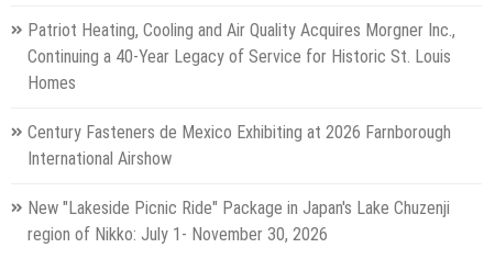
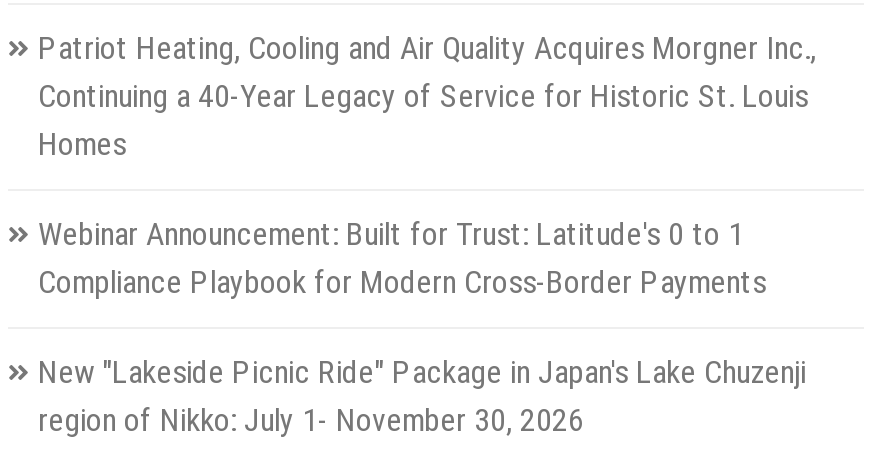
[28,122,451,169] Century Fasteners de Mexico Exhibiting at 2026 Farnborough | International Airshow -> [38,215,766,301] Webinar Announcement: Built for Trust: Latitude's 0 to 1 | Compliance Playbook for Modern Cross-Border Payments

